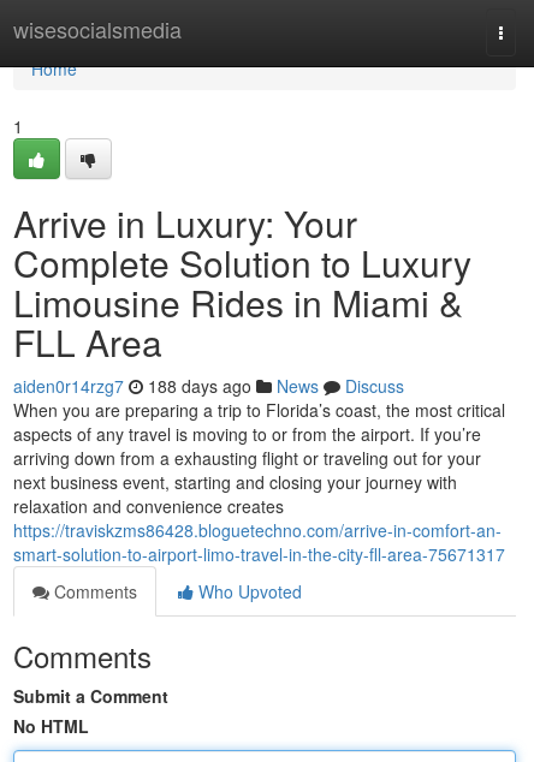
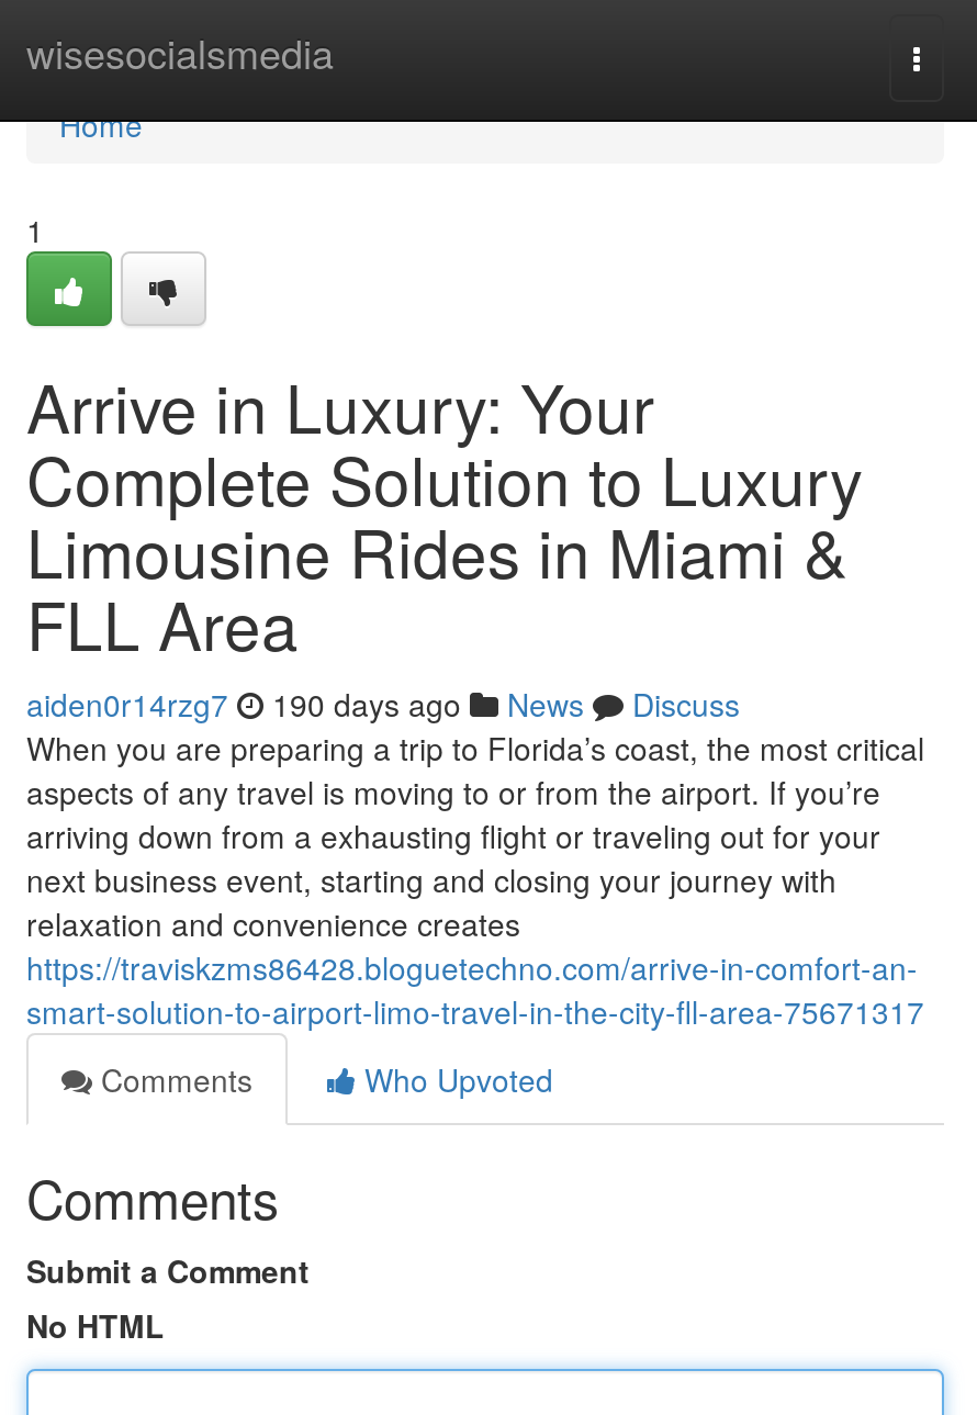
[13,374,404,398] aiden0r14rzg7 188 days ago News Discuss -> [26,682,740,726] aiden0r14rzg7 190 days ago News Discuss

